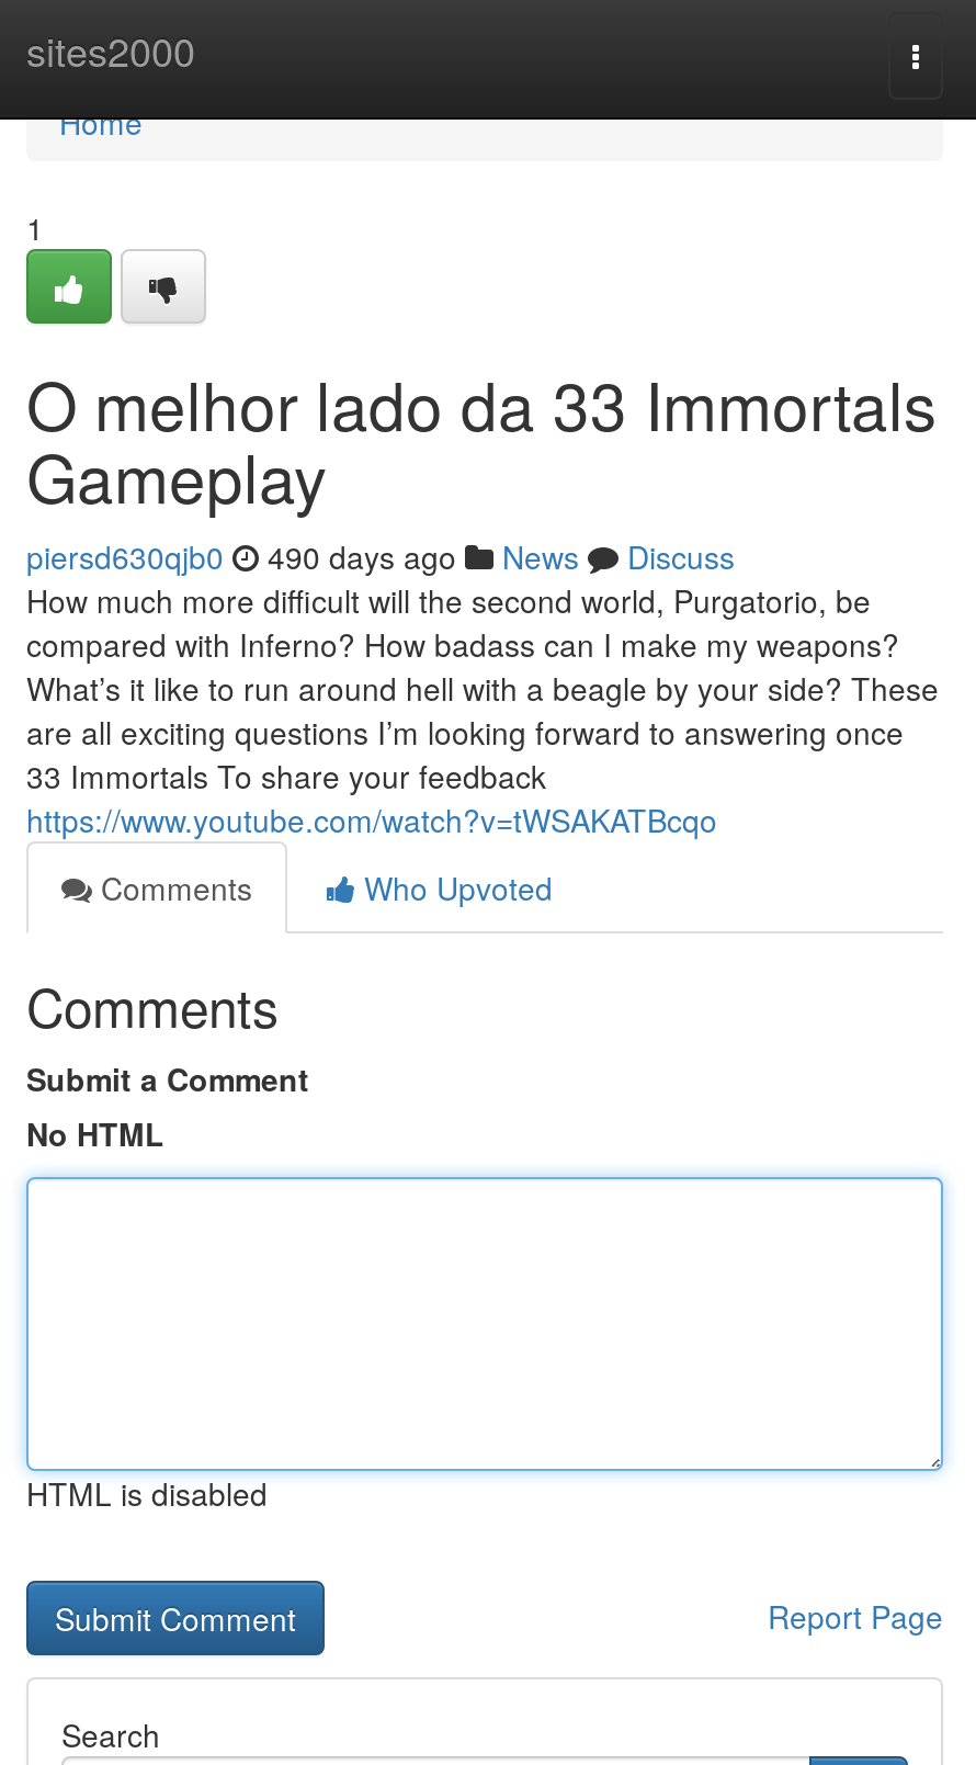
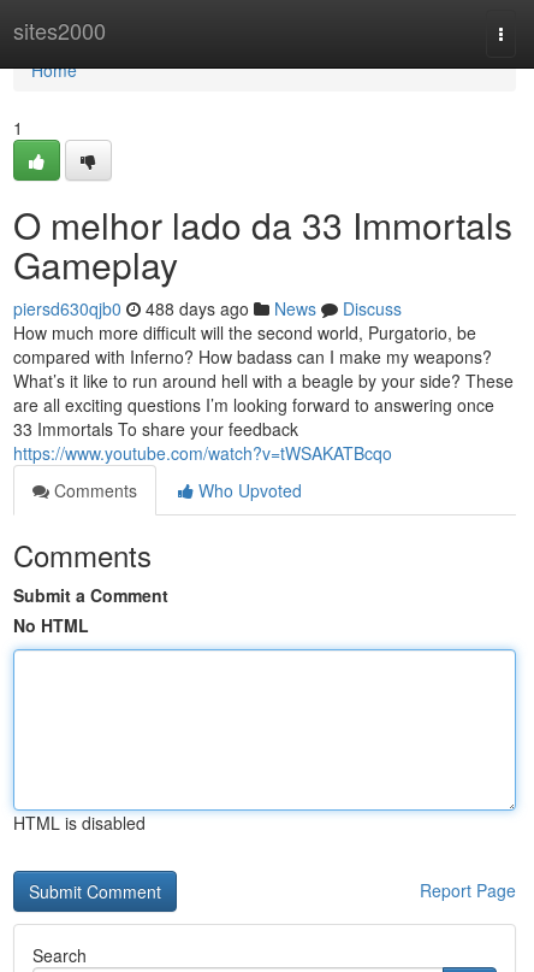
[26,534,735,578] piersd630qjb0 490 days ago News Discuss -> [13,296,402,320] piersd630qjb0 488 days ago News Discuss

